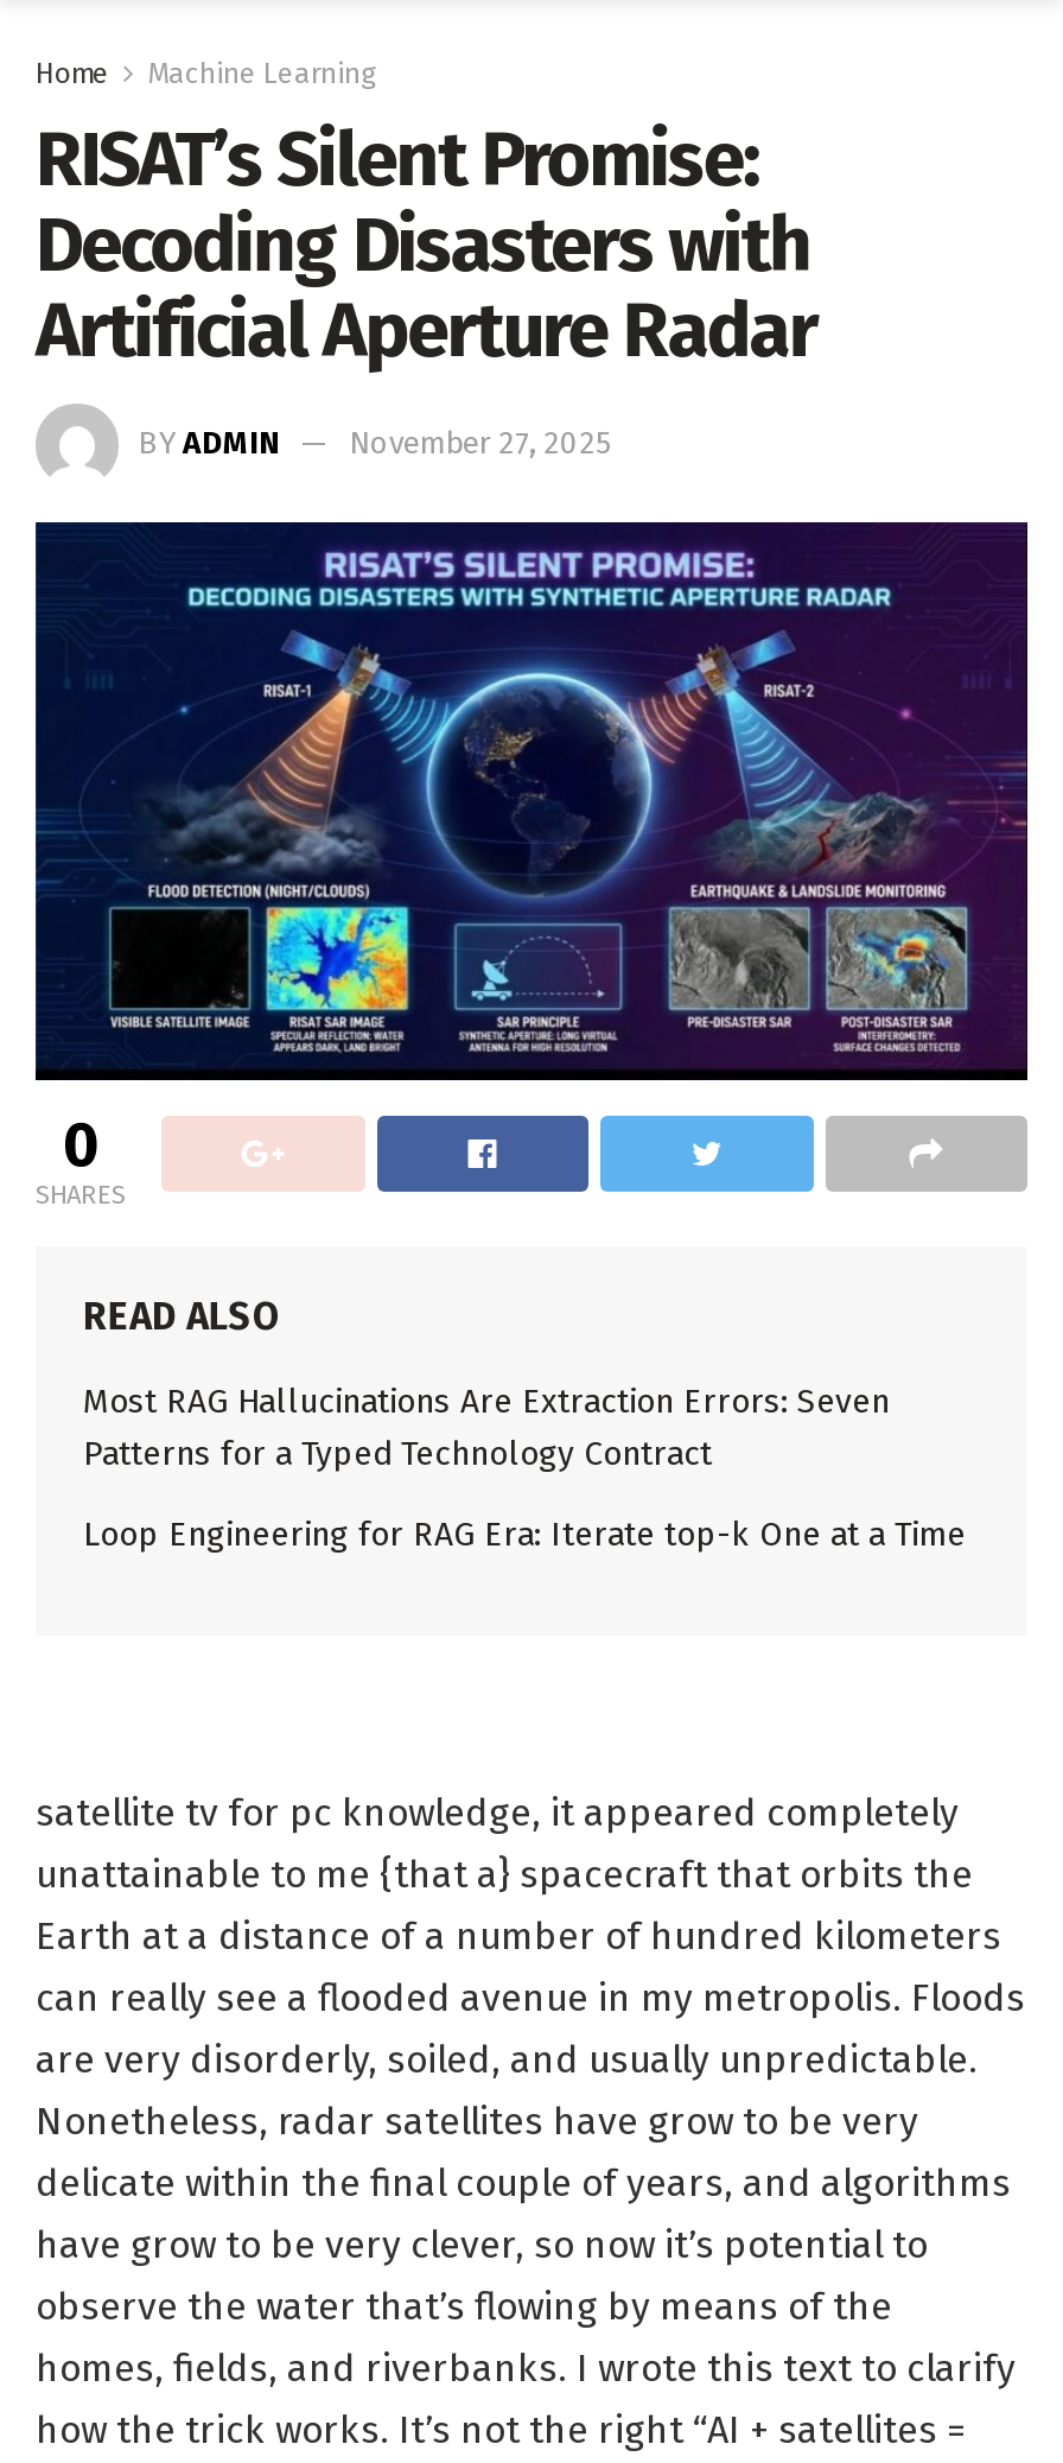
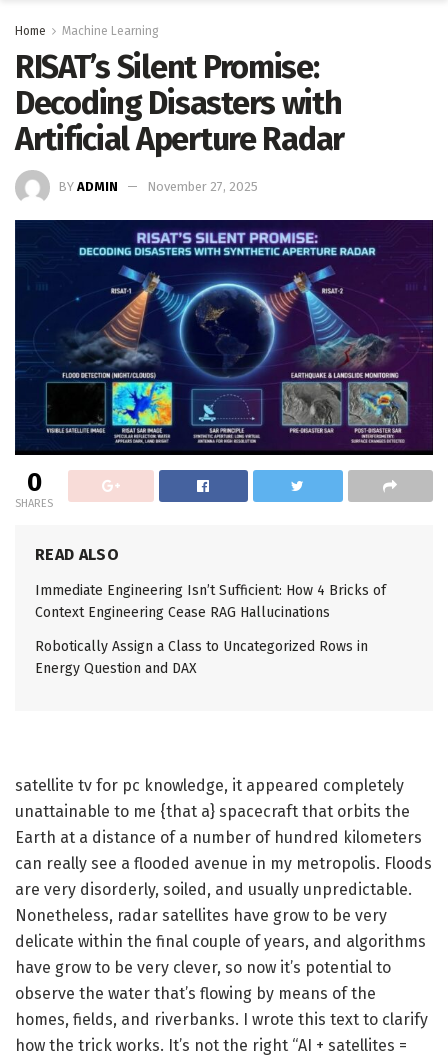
[83,1382,890,1474] Most RAG Hallucinations Are Extraction Errors: Seven | Patterns for a Typed Technology Contract -> [35,582,386,621] Immediate Engineering Isn’t Sufficient: How 4 Bricks of | Context Engineering Cease RAG Hallucinations
[83,1515,966,1555] Loop Engineering for RAG Era: Iterate top-k One at a Time -> [35,638,368,677] Robotically Assign a Class to Uncategorized Rows in | Energy Question and DAX

